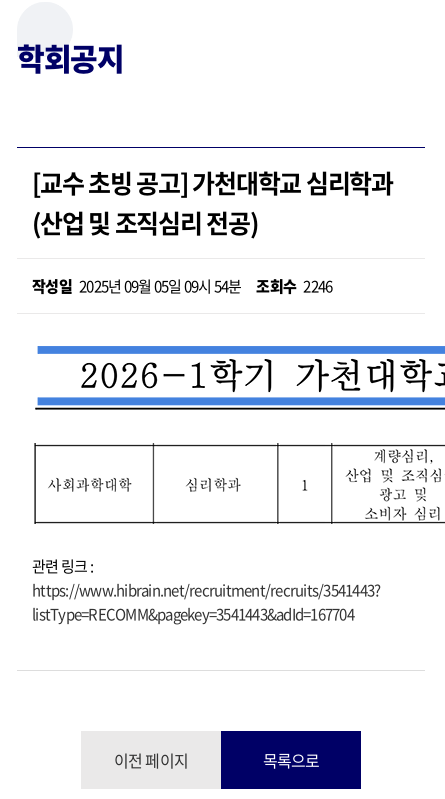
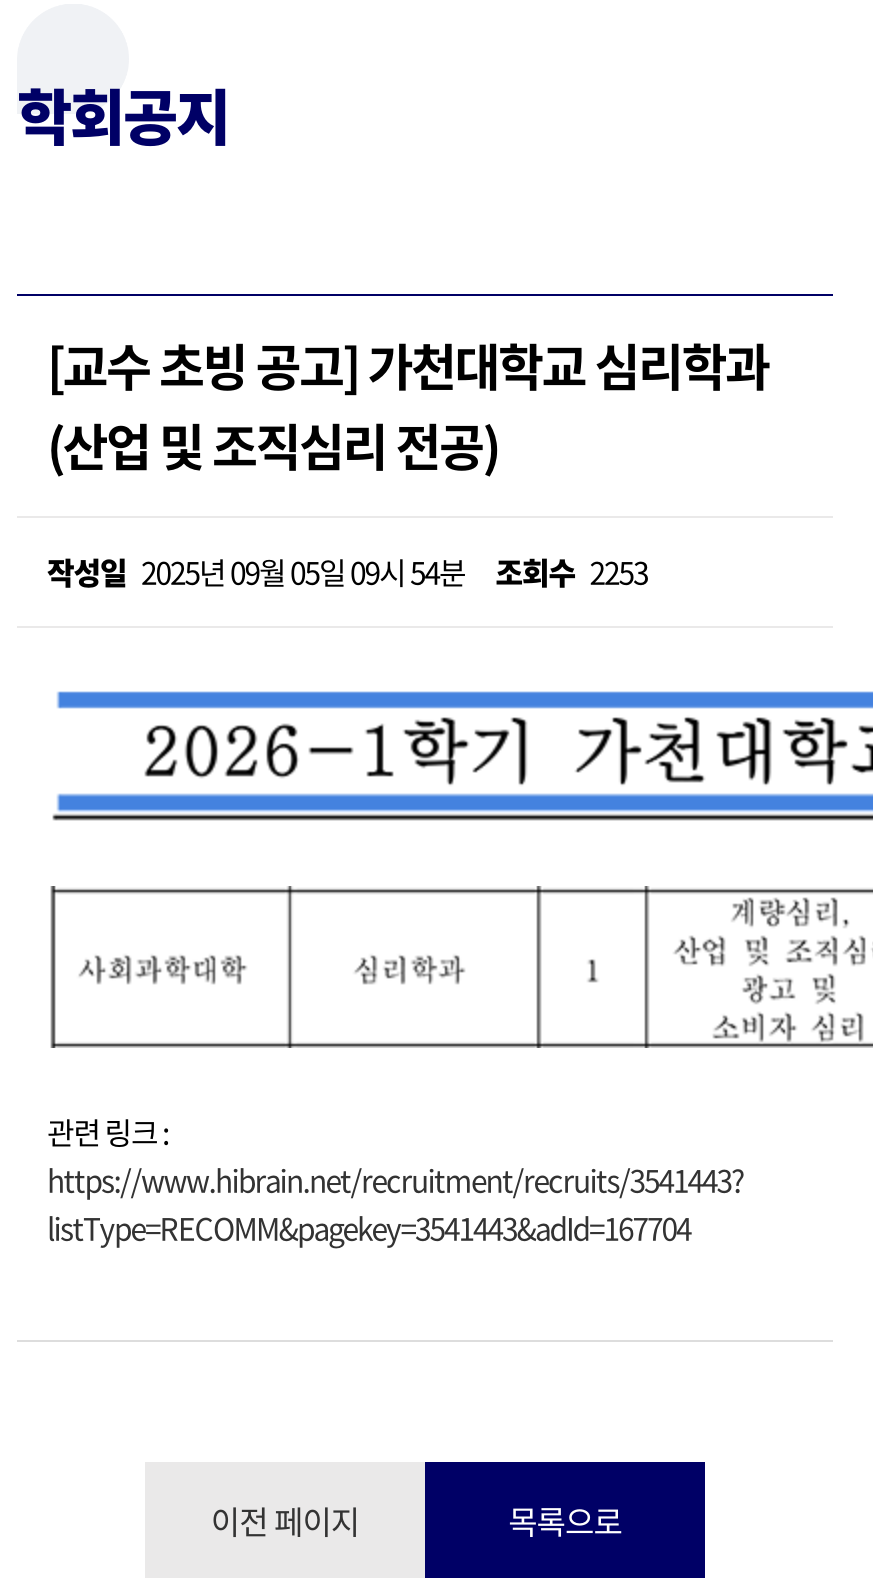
[32,275,332,297] 작성일 2025년 09월 05일 09시 54분 조회수 2246 -> [47,550,647,594] 작성일 2025년 09월 05일 09시 54분 조회수 2253

